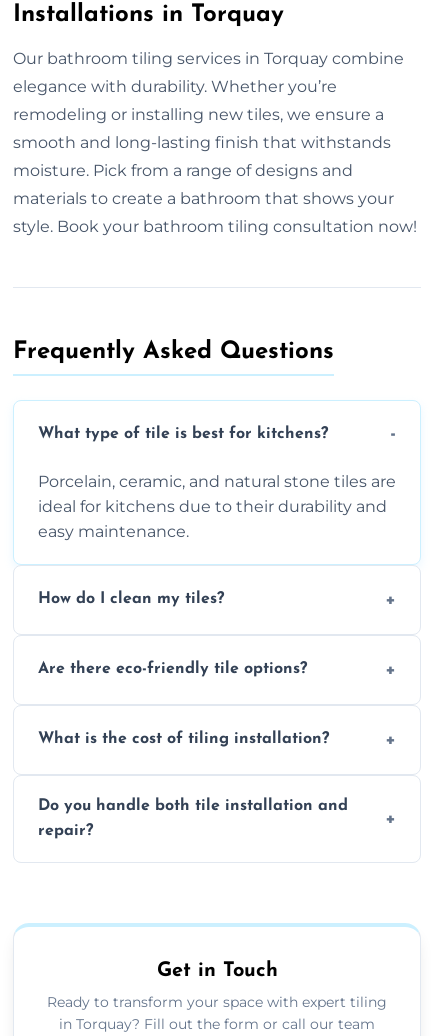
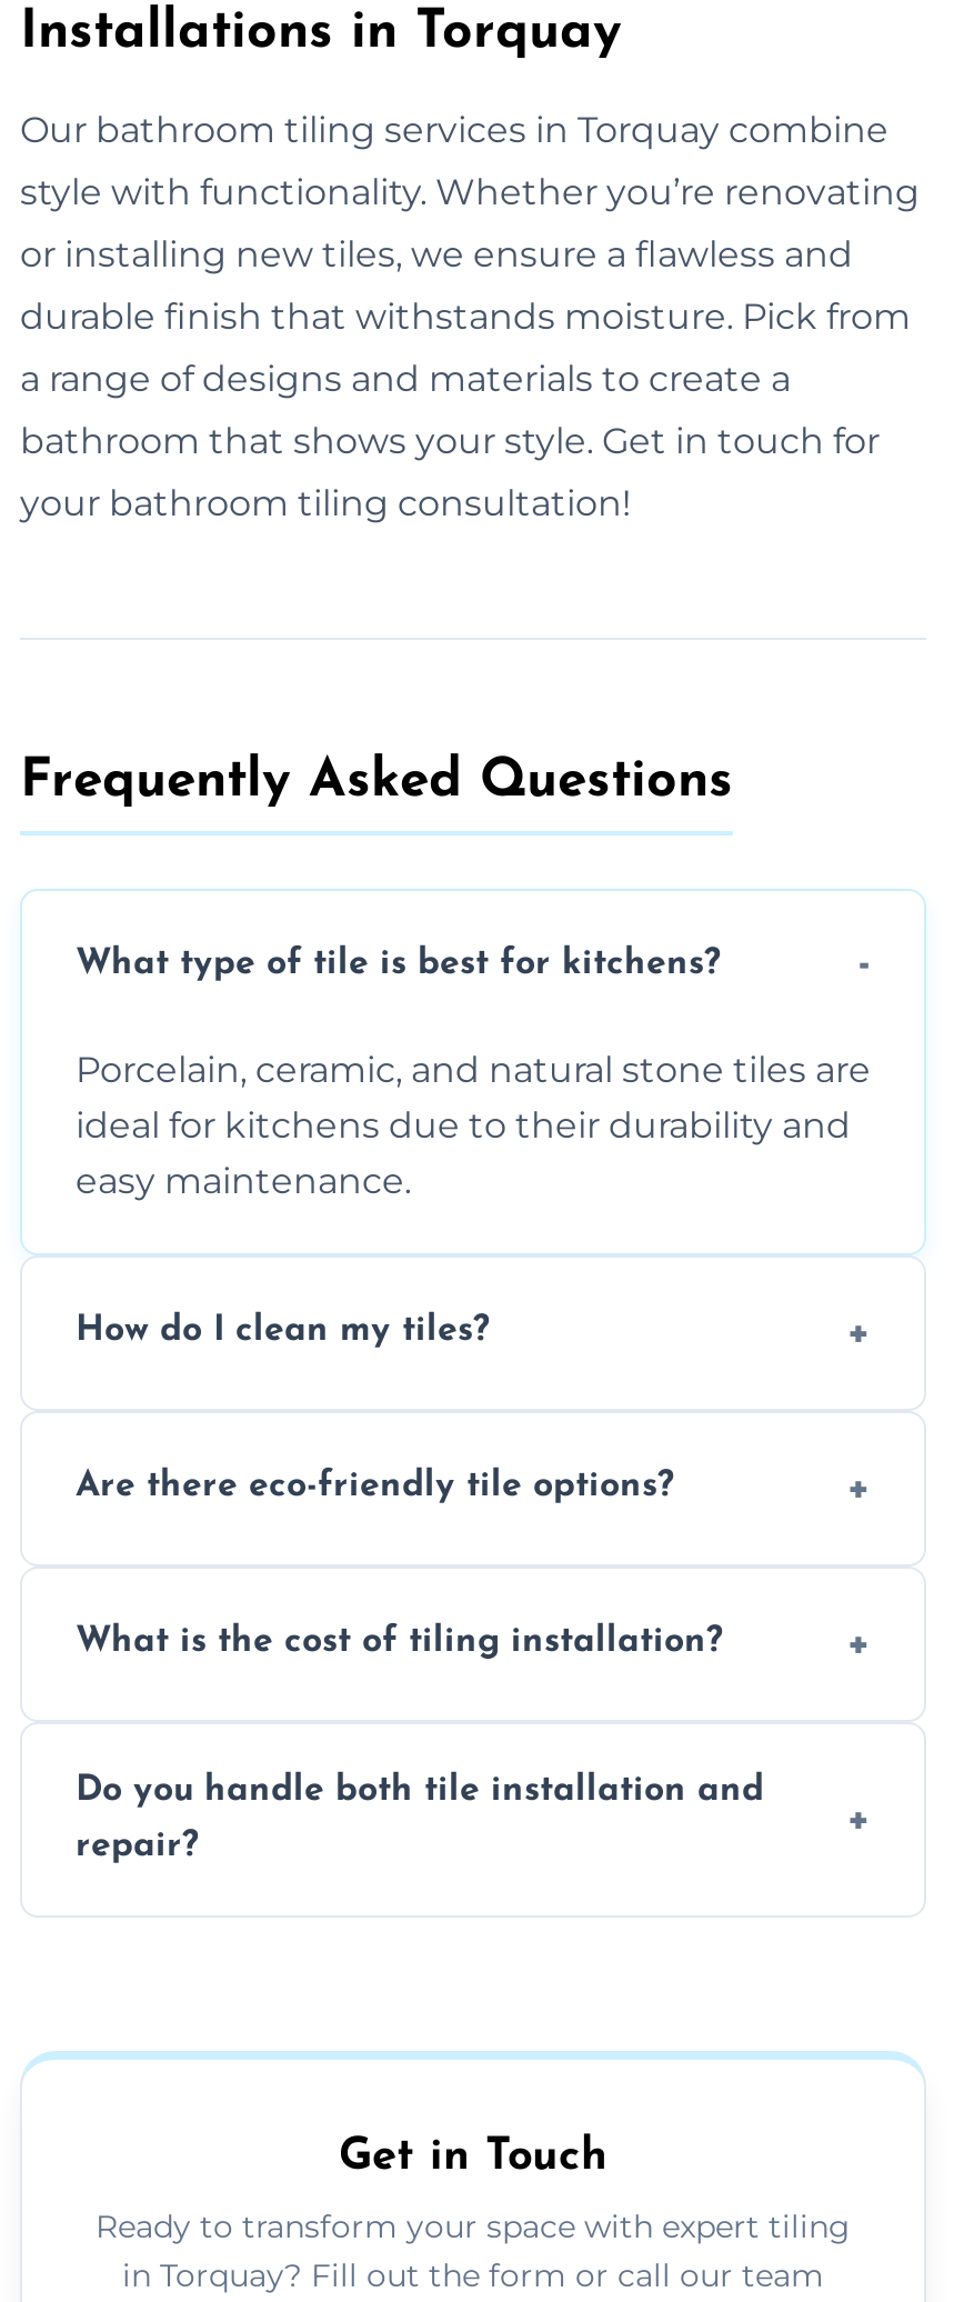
[13,77,337,96] elegance with durability. Whether you’re -> [20,170,920,213] style with functionality. Whether you’re renovating
[13,105,384,124] remodeling or installing new tiles, we ensure a -> [20,233,853,275] or installing new tiles, we ensure a flawless and
[13,133,391,152] smooth and long-lasting finish that withstands -> [20,295,911,337] durable finish that withstands moisture. Pick from
[13,161,353,180] moisture. Pick from a range of designs and -> [20,357,791,399] a range of designs and materials to create a
[13,189,394,208] materials to create a bathroom that shows your -> [20,419,880,462] bathroom that shows your style. Get in touch for
[13,217,417,236] style. Book your bathroom tiling consultation now! -> [20,482,631,524] your bathroom tiling consultation!

